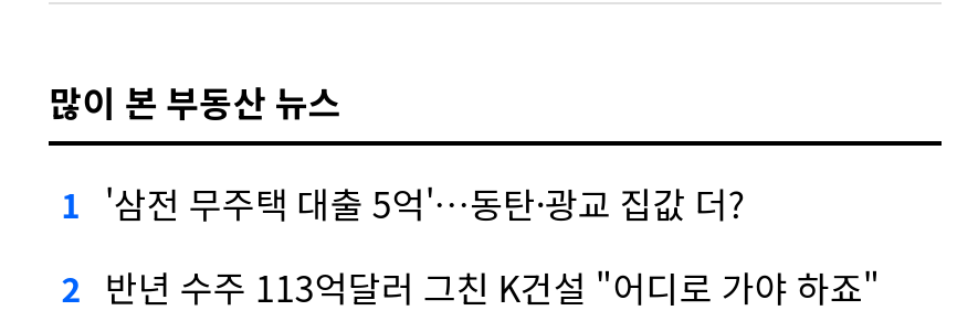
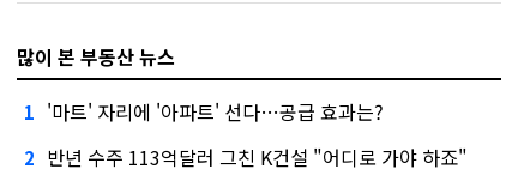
[62,176,746,229] 1 '삼전 무주택 대출 5억'…동탄·광교 집값 더? -> [24,97,384,125] 1 '마트' 자리에 '아파트' 선다…공급 효과는?

